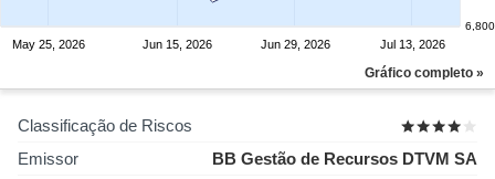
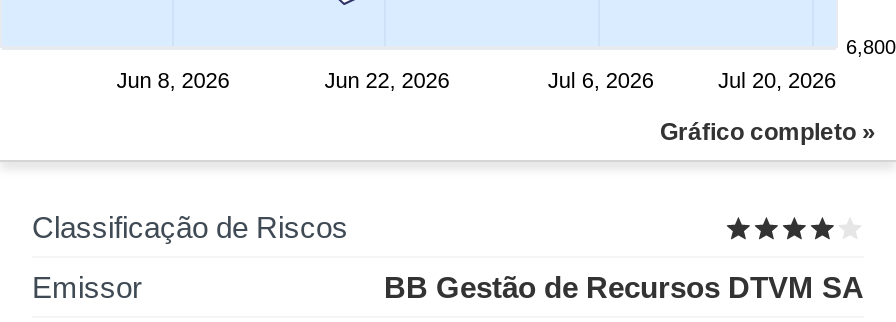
[12,38,445,51] May 25, 2026 | Jun 15, 2026 | Jun 29, 2026 | Jul 13, 2026 -> [117,68,836,93] Jun 8, 2026 | Jun 22, 2026 | Jul 6, 2026 | Jul 20, 2026

